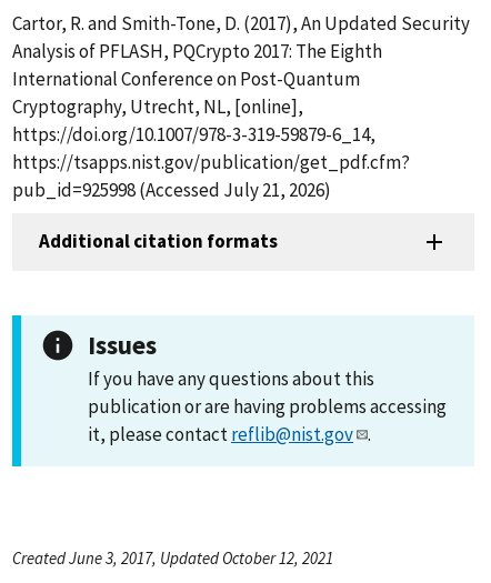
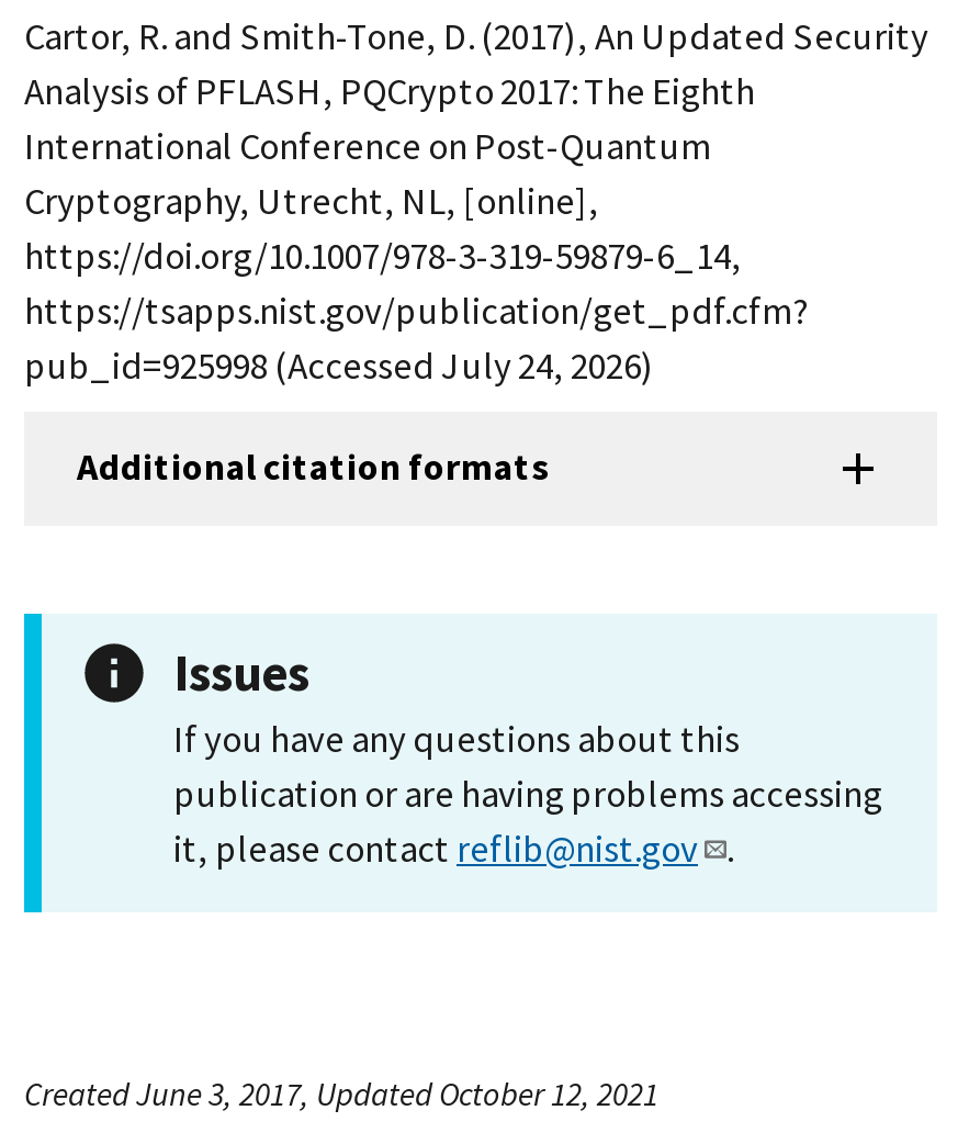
[12,178,331,202] pub_id=925998 (Accessed July 21, 2026) -> [24,341,654,390] pub_id=925998 (Accessed July 24, 2026)

